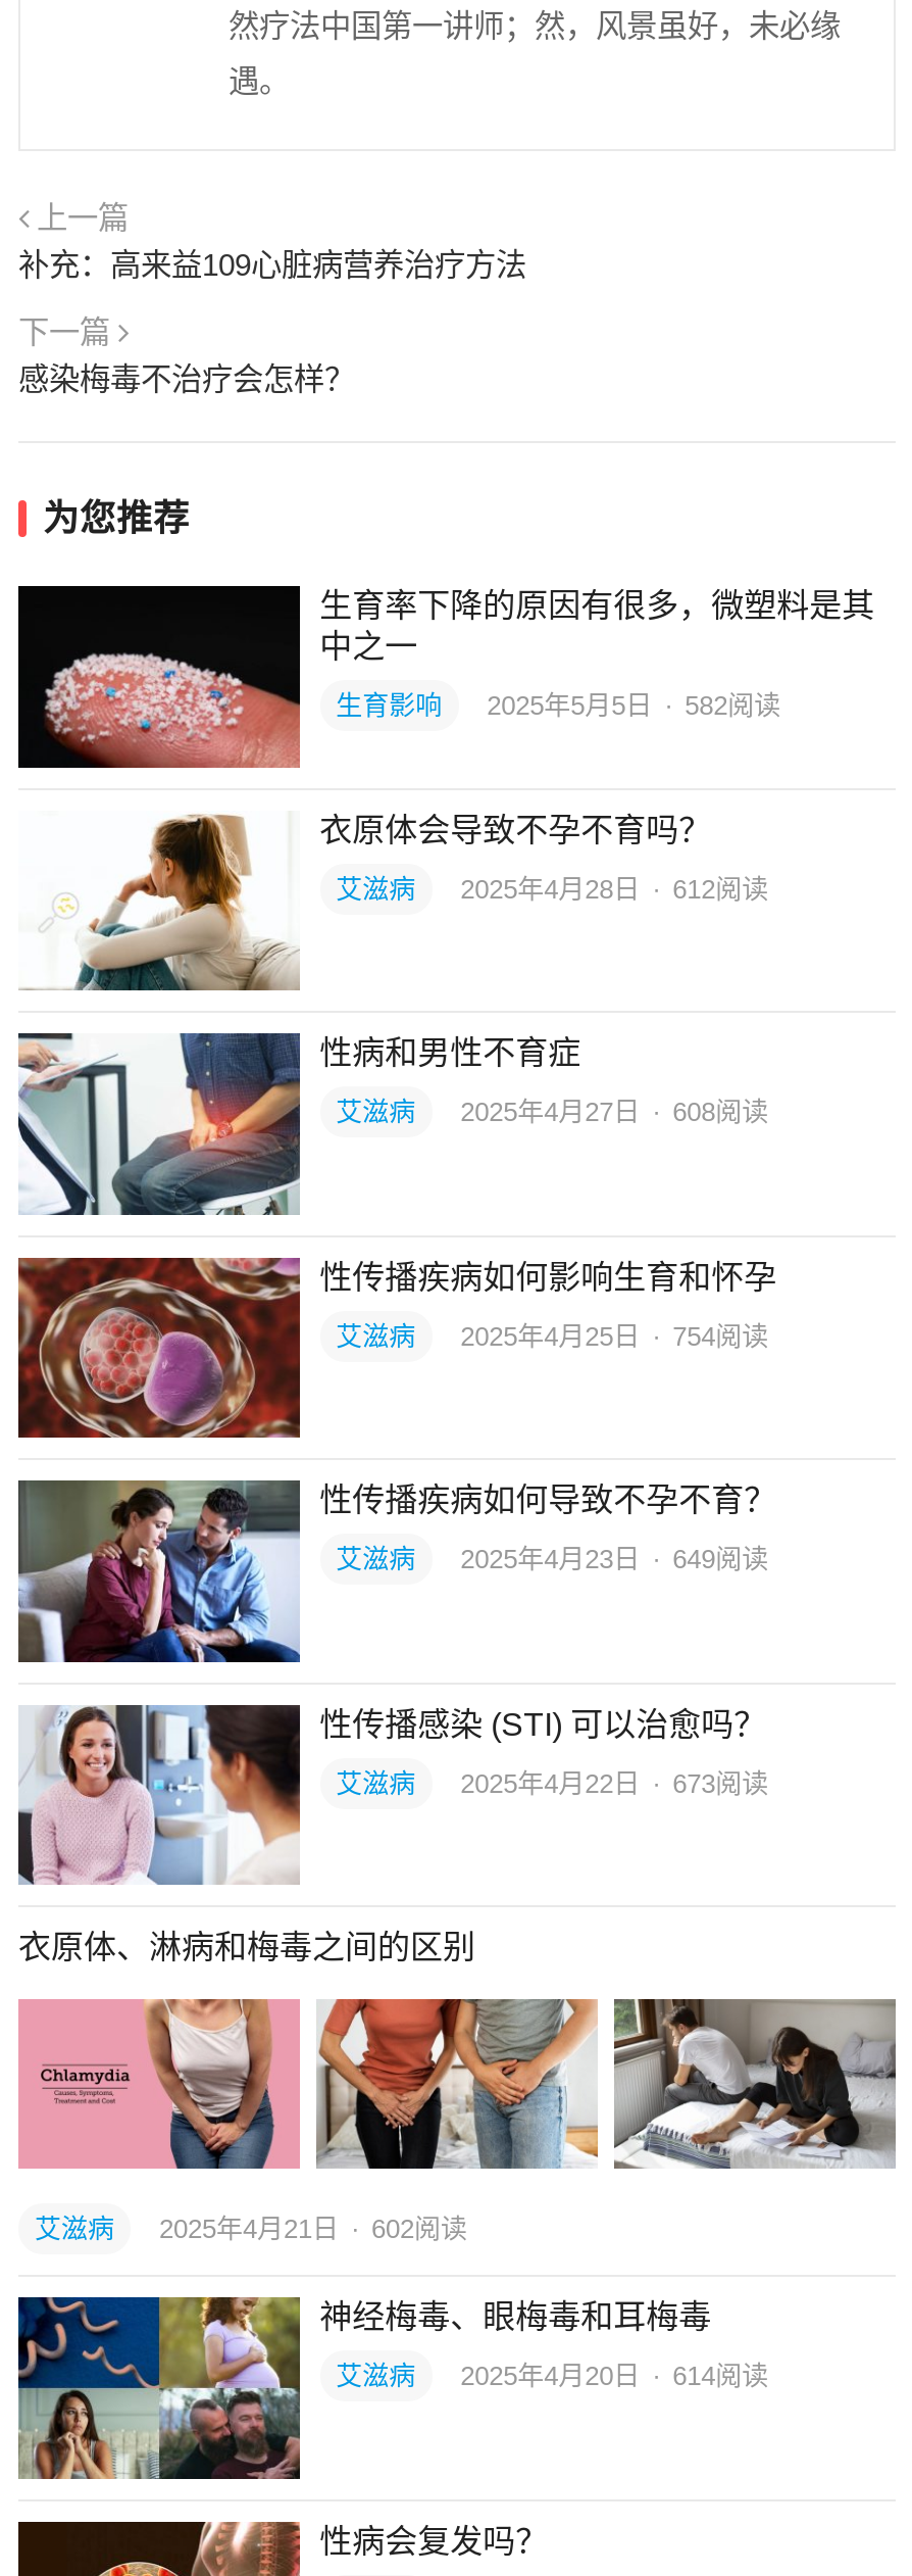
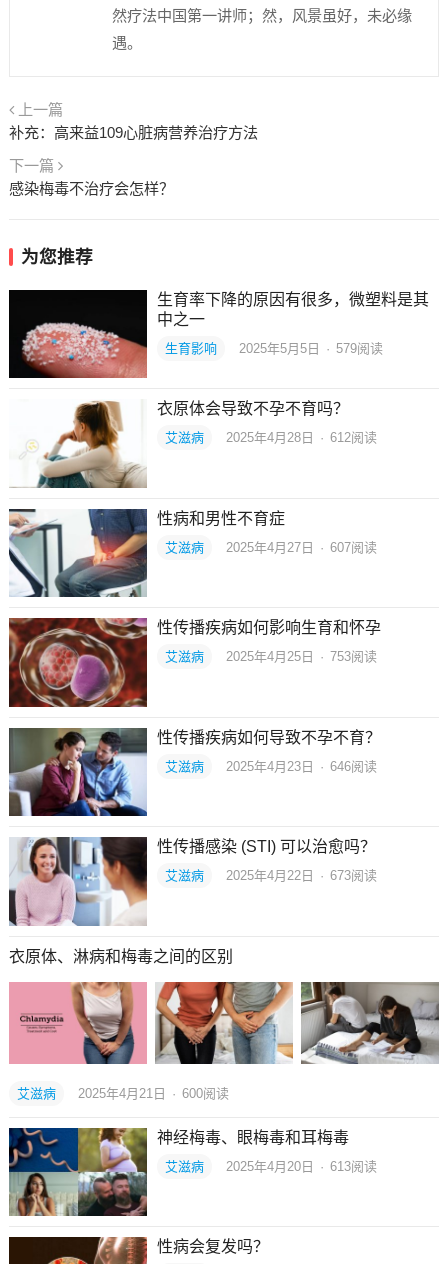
[336,691,781,721] 生育影响 2025年5月5日 · 582阅读 -> [165,341,383,356] 生育影响 2025年5月5日 · 579阅读
[336,1097,768,1128] 艾滋病 2025年4月27日 · 608阅读 -> [165,540,377,555] 艾滋病 2025年4月27日 · 607阅读
[336,1321,768,1351] 艾滋病 2025年4月25日 · 754阅读 -> [165,649,377,664] 艾滋病 2025年4月25日 · 753阅读
[336,1544,768,1575] 艾滋病 2025年4月23日 · 649阅读 -> [165,759,377,774] 艾滋病 2025年4月23日 · 646阅读
[35,2213,467,2244] 艾滋病 2025年4月21日 · 602阅读 -> [17,1086,229,1101] 艾滋病 2025年4月21日 · 600阅读
[336,2361,768,2391] 艾滋病 2025年4月20日 · 614阅读 -> [165,1159,377,1174] 艾滋病 2025年4月20日 · 613阅读

